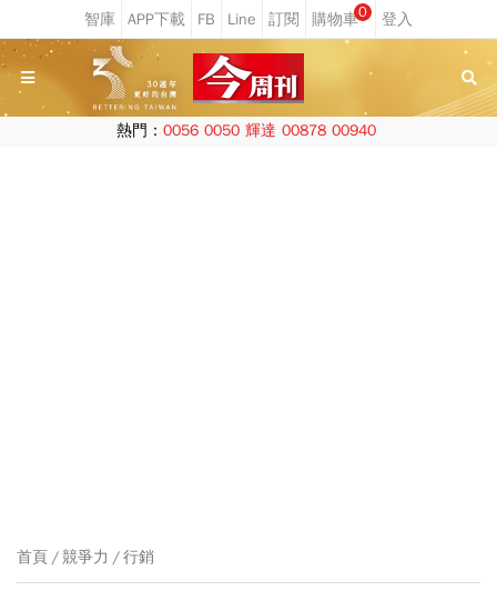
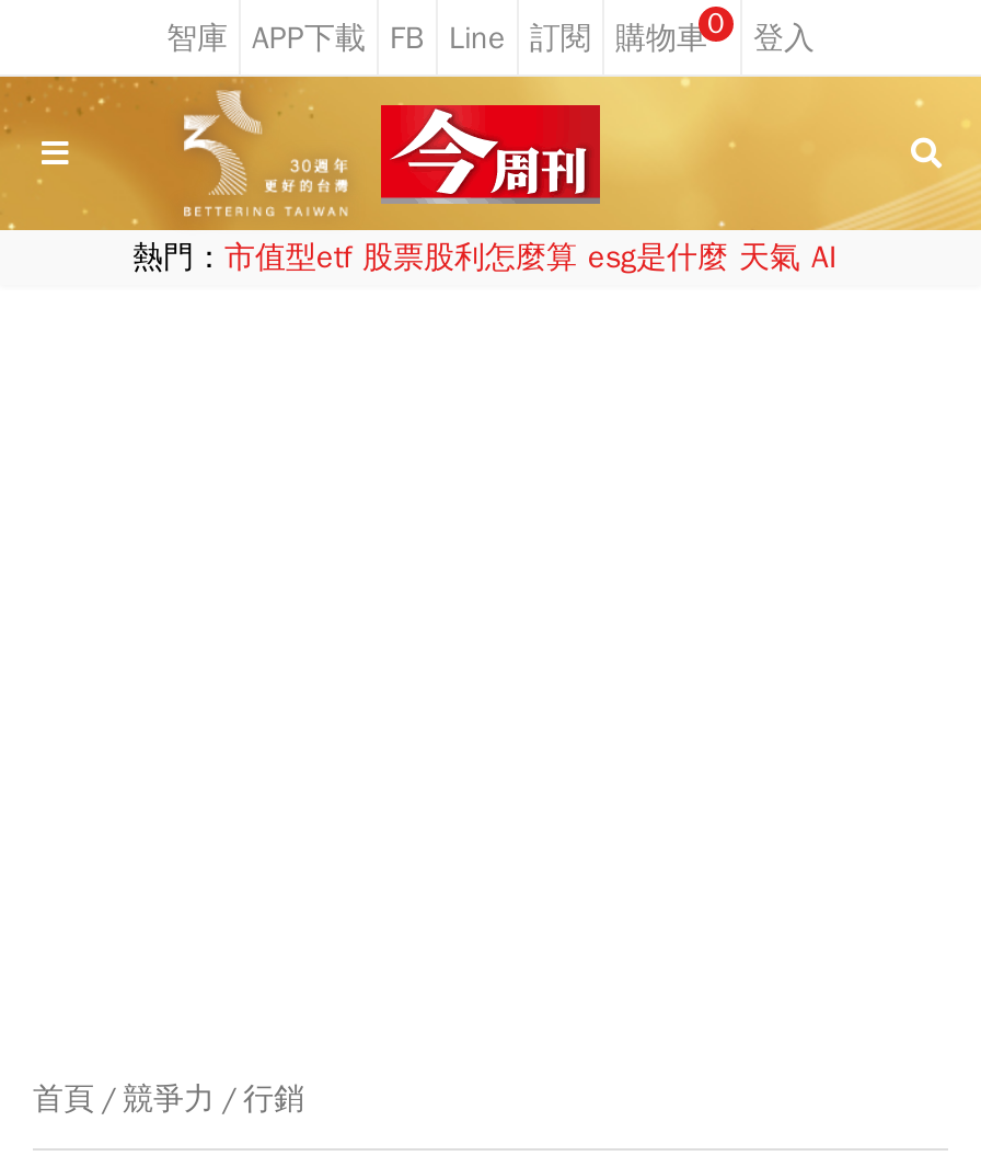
[116,121,376,140] 熱門：0056 0050 輝達 00878 00940 -> [132,239,838,276] 熱門：市值型etf 股票股利怎麼算 esg是什麼 天氣 AI

